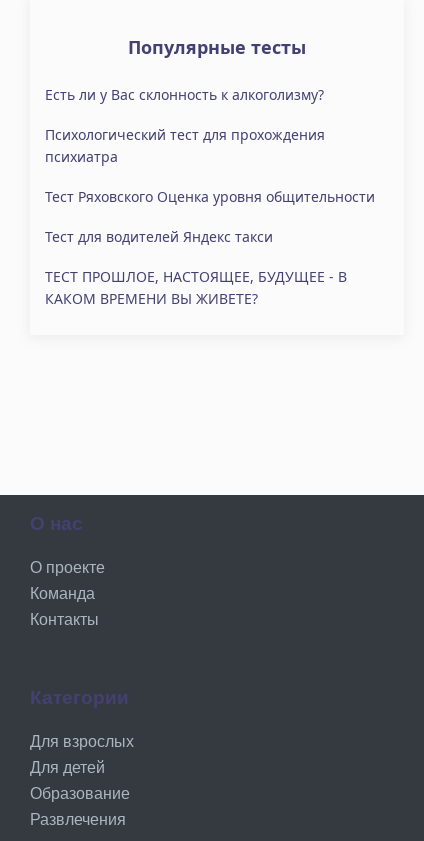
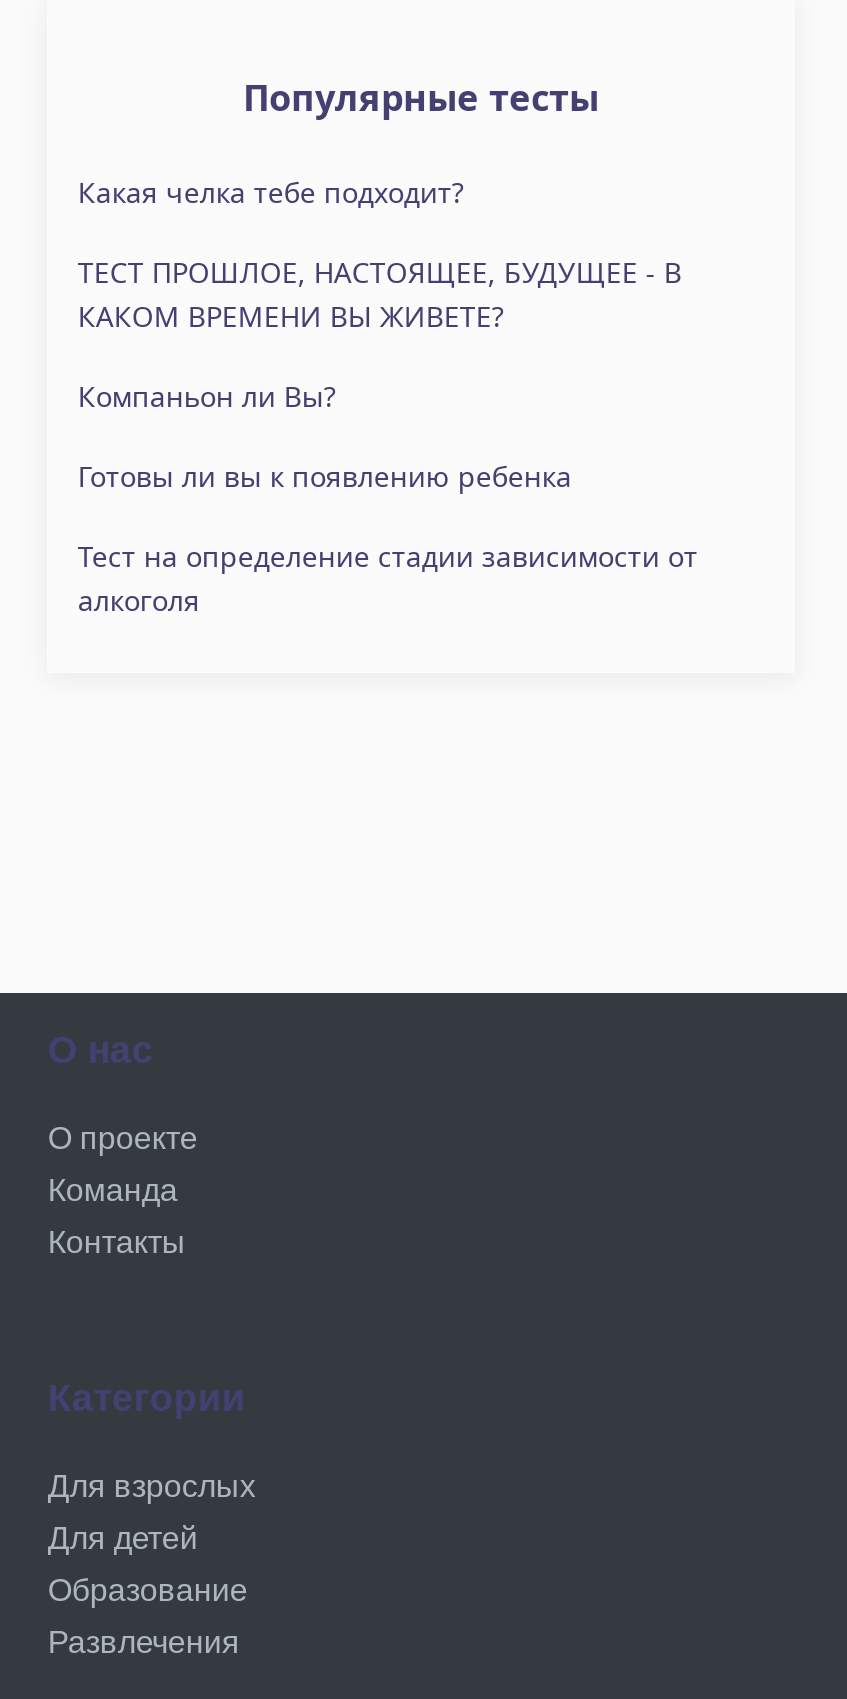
[45,85,375,246] Есть ли у Вас склонность к алкоголизму? | Психологический тест для прохождения | психиатра | Тест Ряховского Оценка уровня общительности | Тест для водителей Яндекс такси -> [78,173,464,211] Какая челка тебе подходит?
moved [45,267,347,308] -> [78,253,682,335]: ТЕСТ ПРОШЛОЕ, НАСТОЯЩЕЕ, БУДУЩЕЕ - В | КАКОМ ВРЕМЕНИ ВЫ ЖИВЕТЕ?
none -> [78,377,698,619] Компаньон ли Вы? | Готовы ли вы к появлению ребенка | Тест на определение стадии зависимости от | алкоголя

